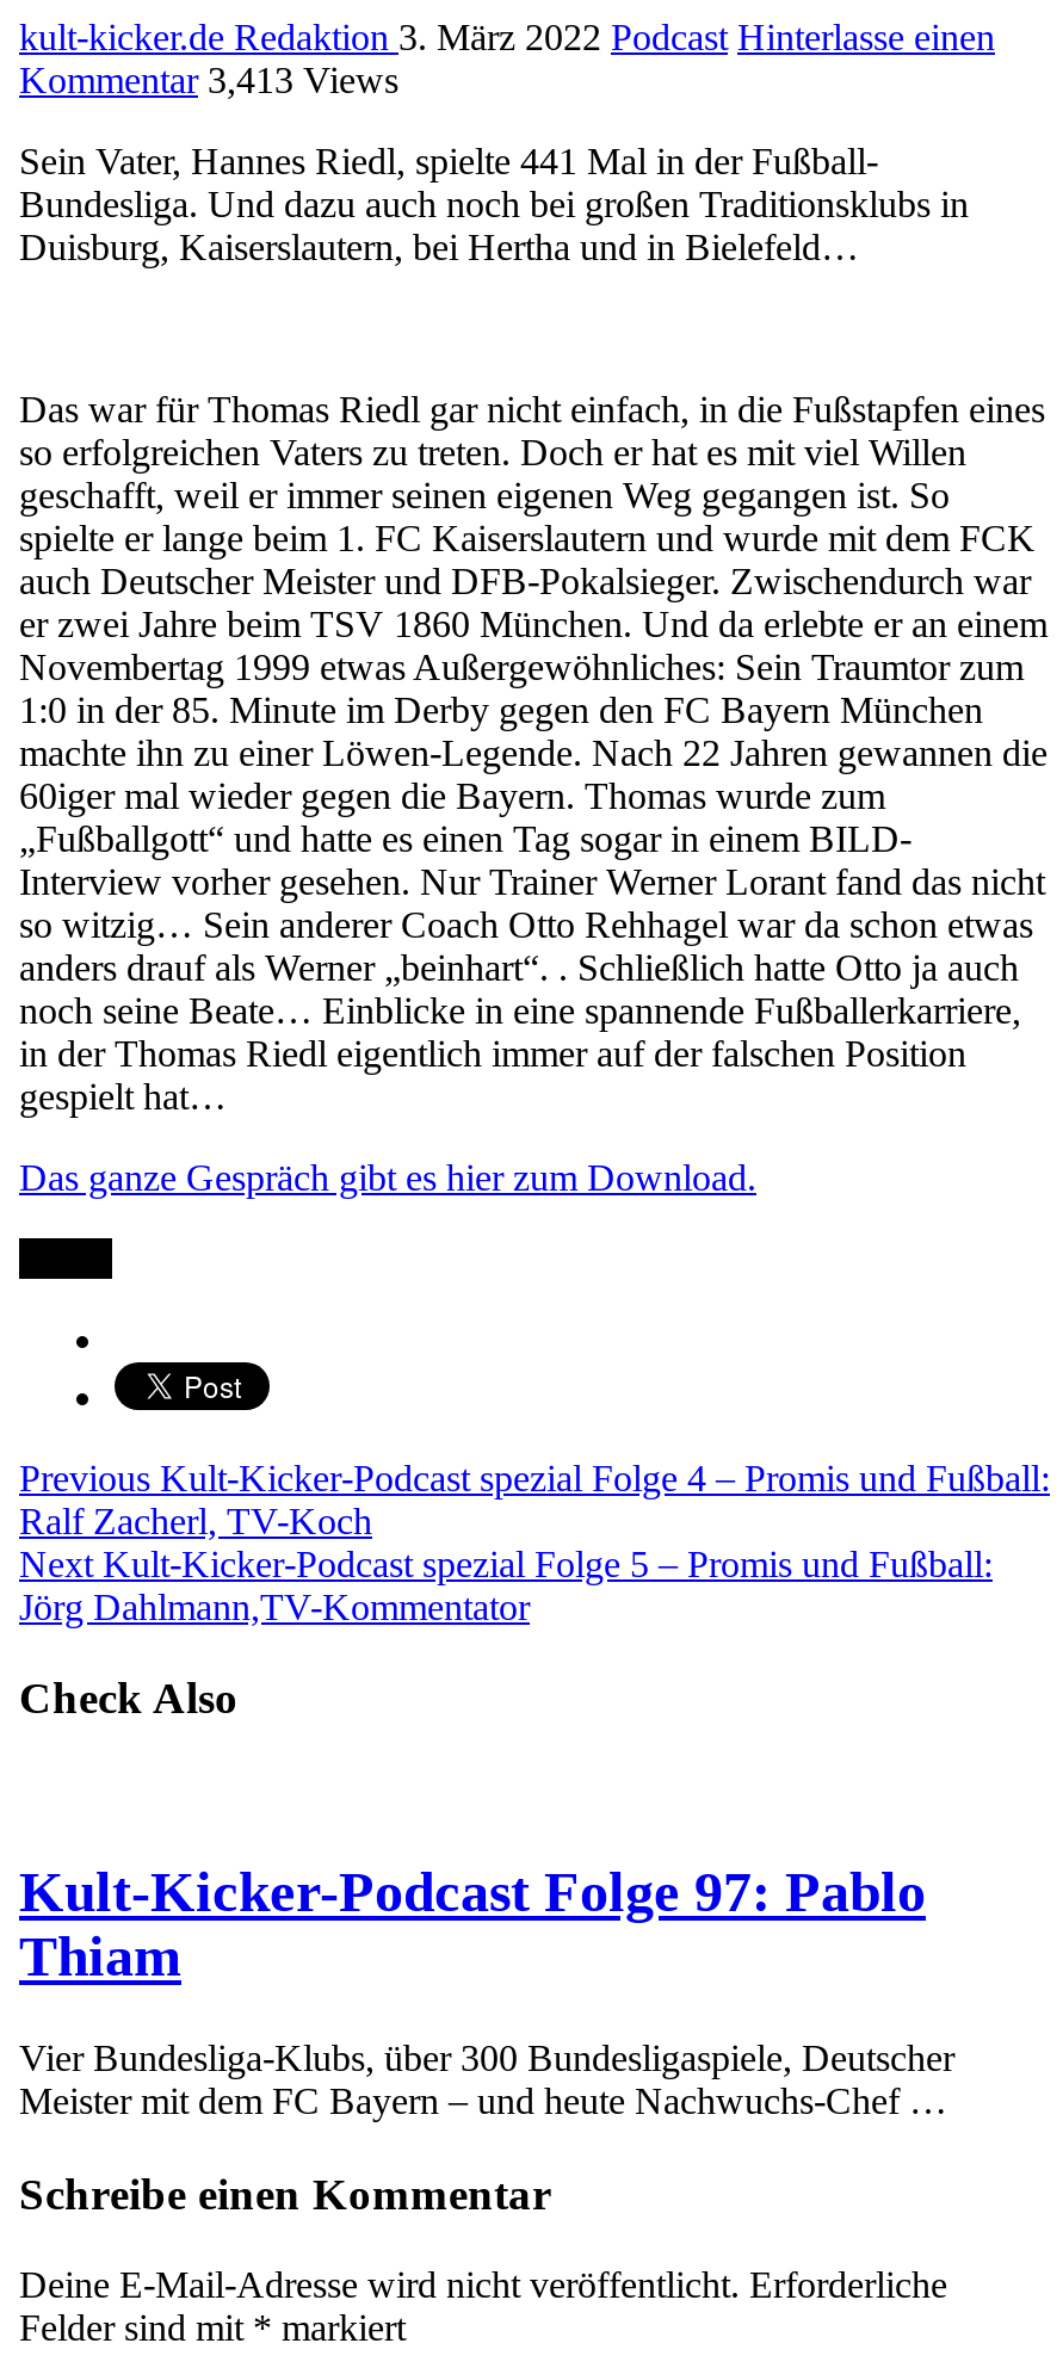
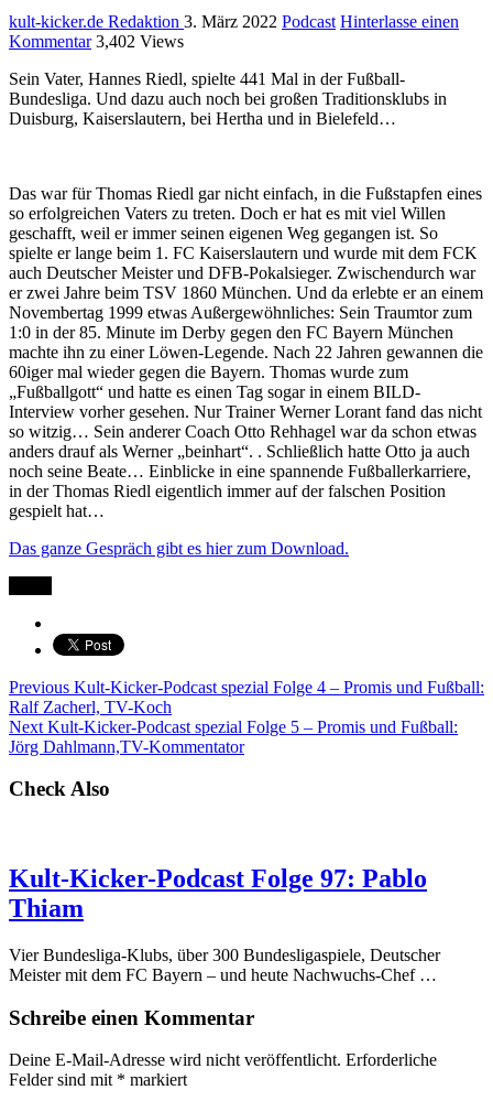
[19,59,398,99] Kommentar 3,413 Views -> [9,32,184,50] Kommentar 3,402 Views

